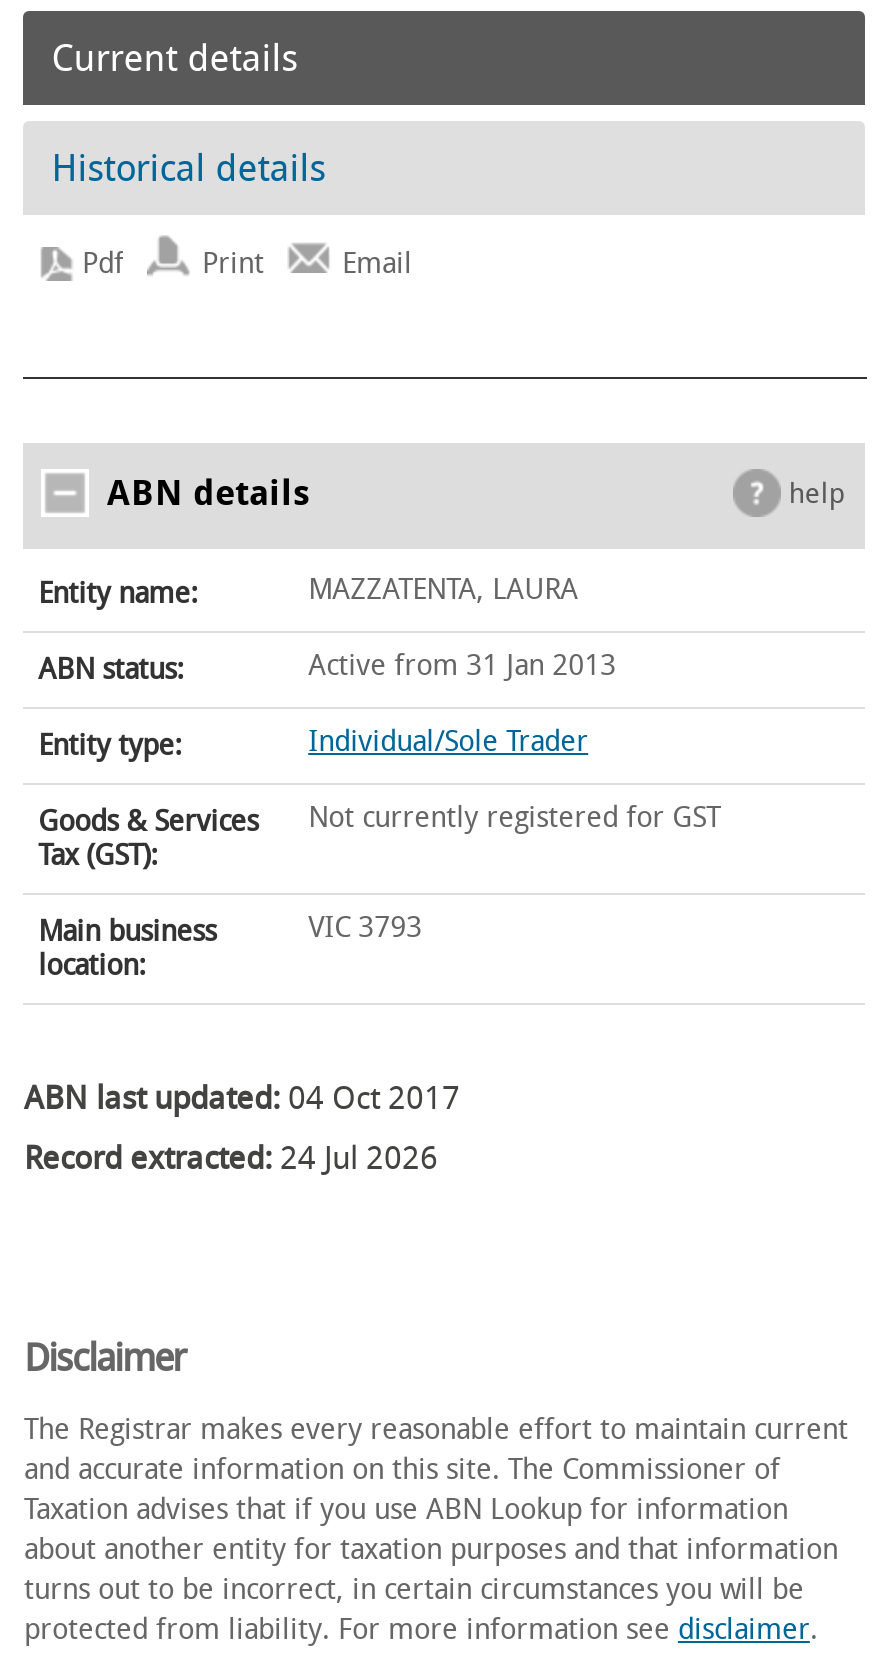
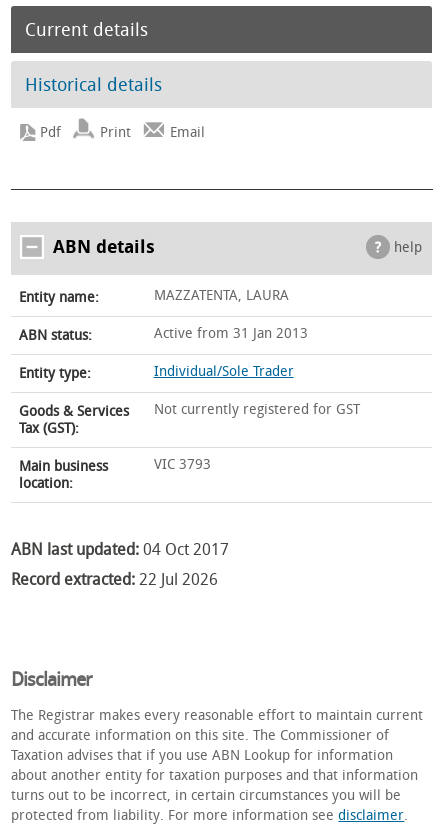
[24,1139,438,1177] Record extracted: 24 Jul 2026 -> [11,570,218,589] Record extracted: 22 Jul 2026

